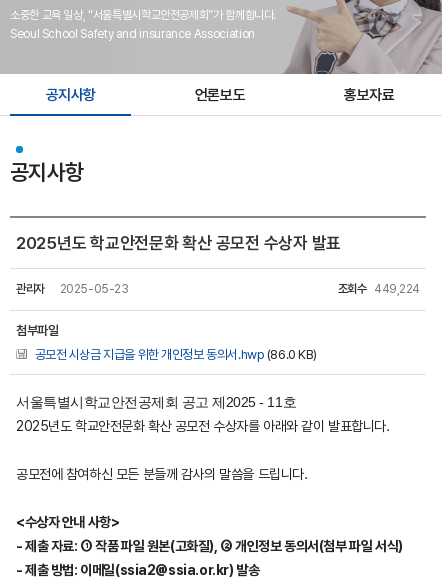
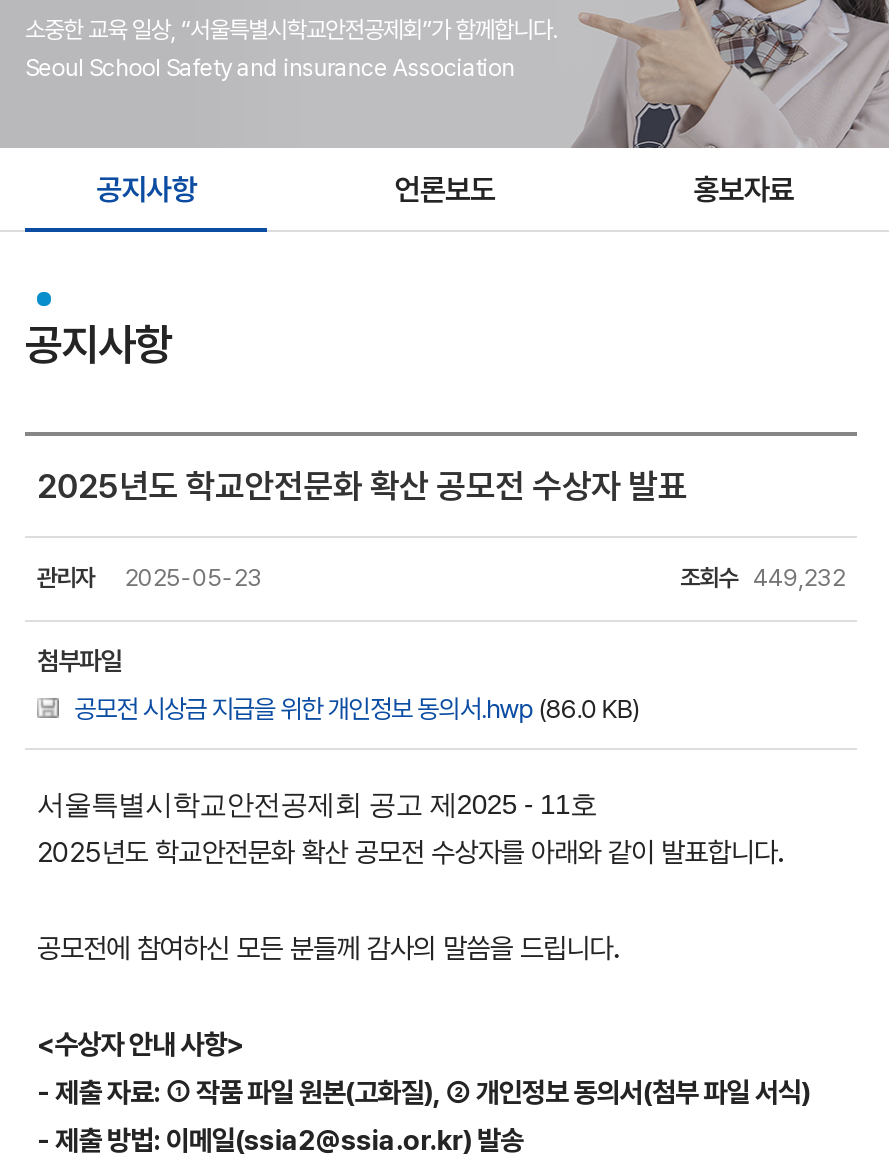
[338,282,420,296] 조회수 449,224 -> [680,564,845,592] 조회수 449,232

